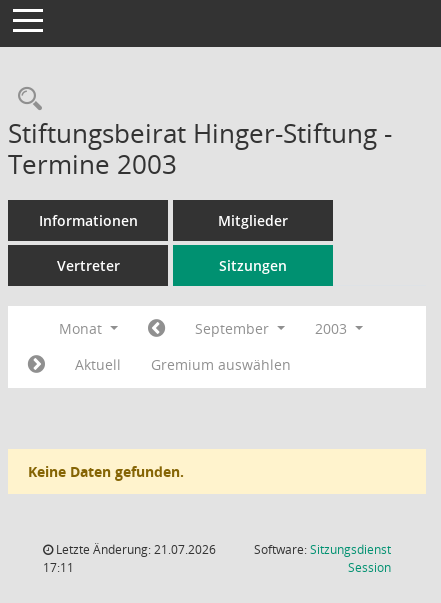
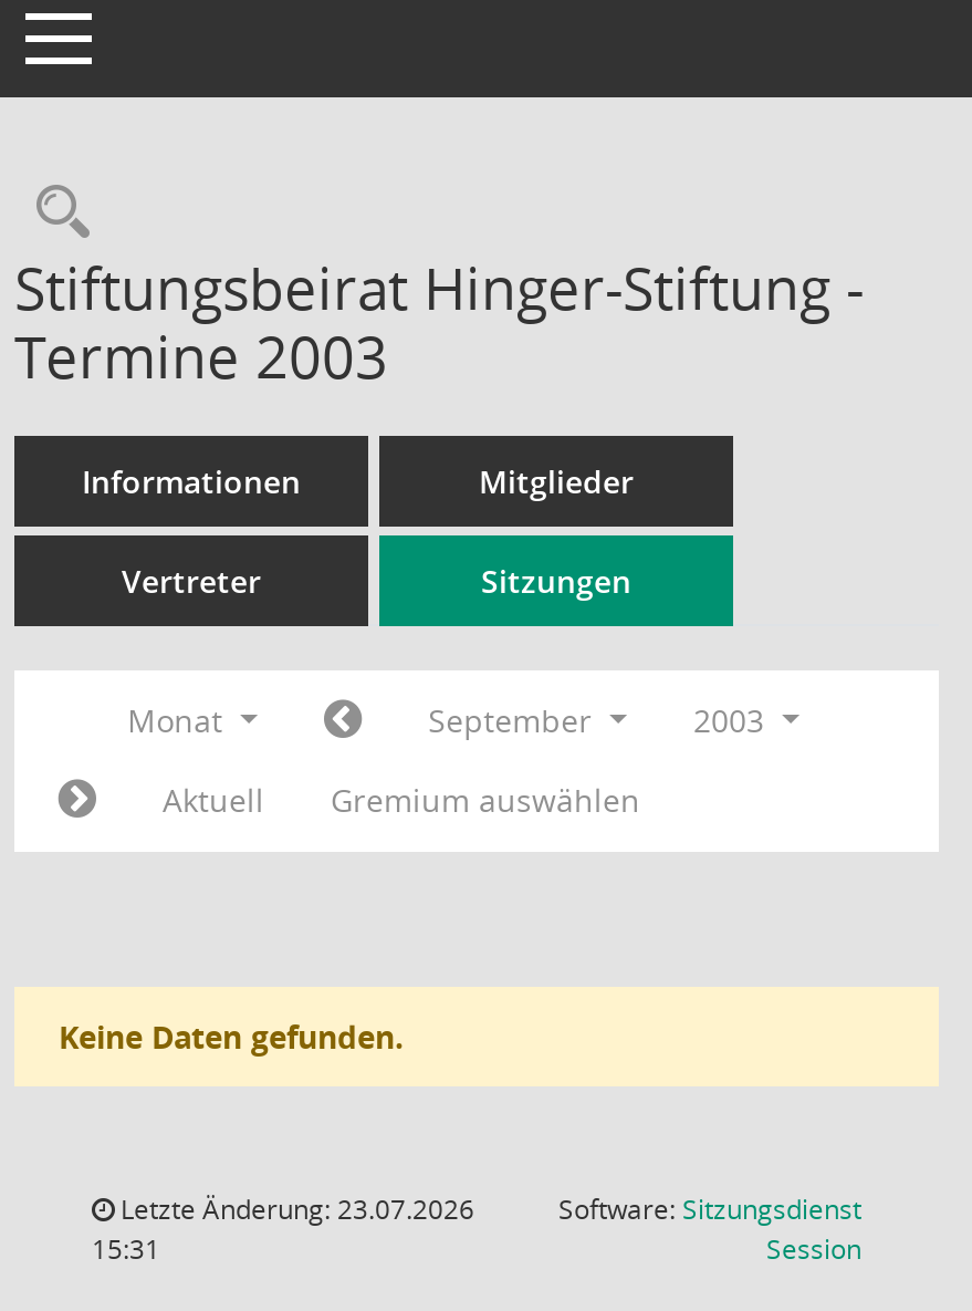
[53,541,216,558] Letzte Änderung: 21.07.2026 -> [114,1190,474,1228] Letzte Änderung: 23.07.2026
[43,559,74,576] 17:11 -> [92,1230,160,1268] 15:31

